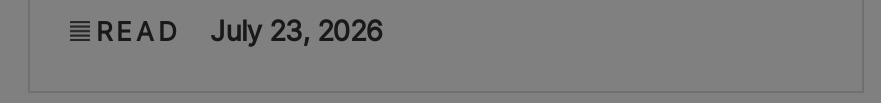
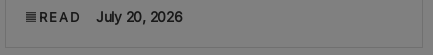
[96,12,383,46] READ July 23, 2026 -> [39,8,182,25] READ July 20, 2026

